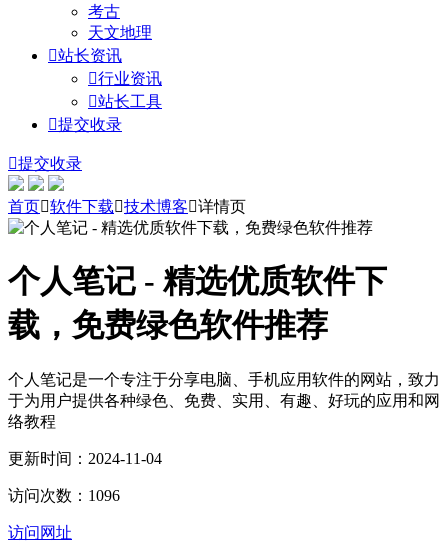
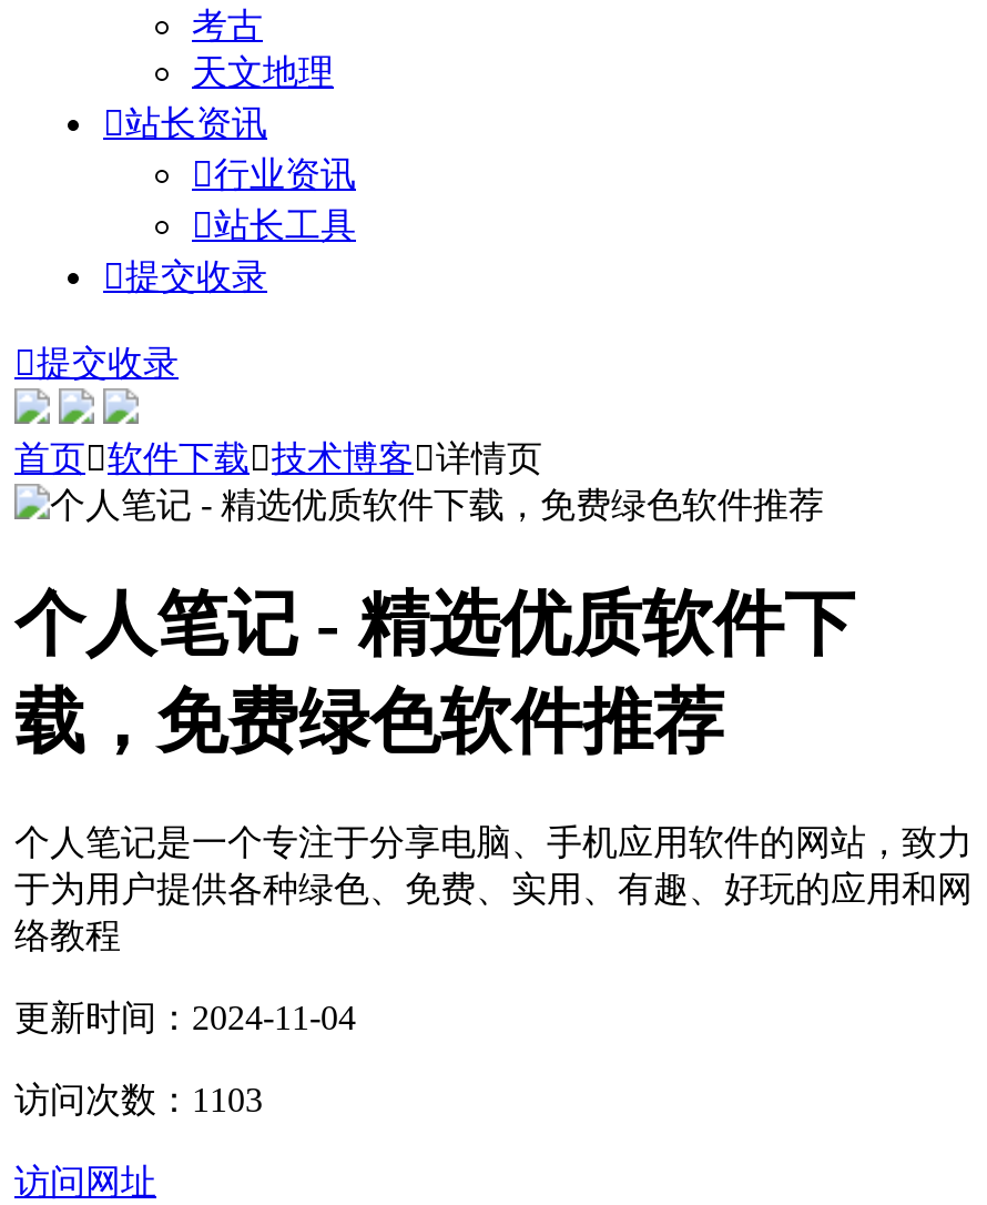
[8,487,120,504] 访问次数：1096 -> [14,1081,263,1118] 访问次数：1103

